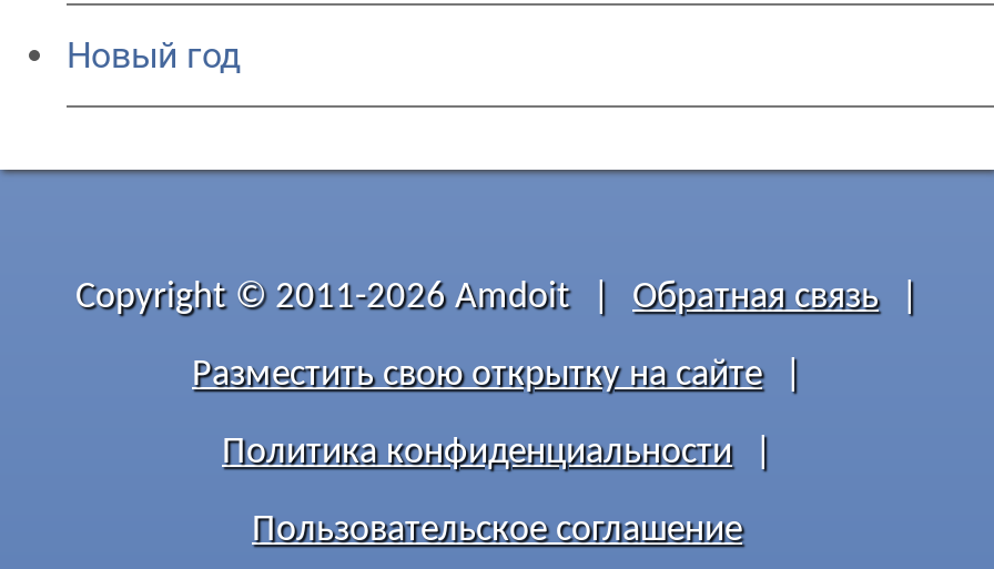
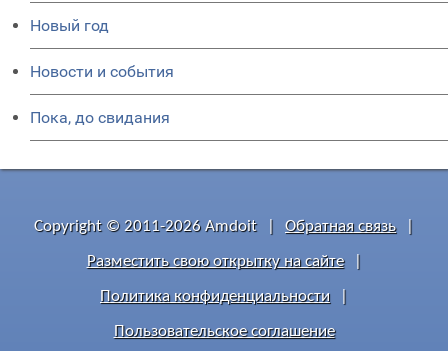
none -> [30,62,174,127] Новости и события | Пока, до свидания

